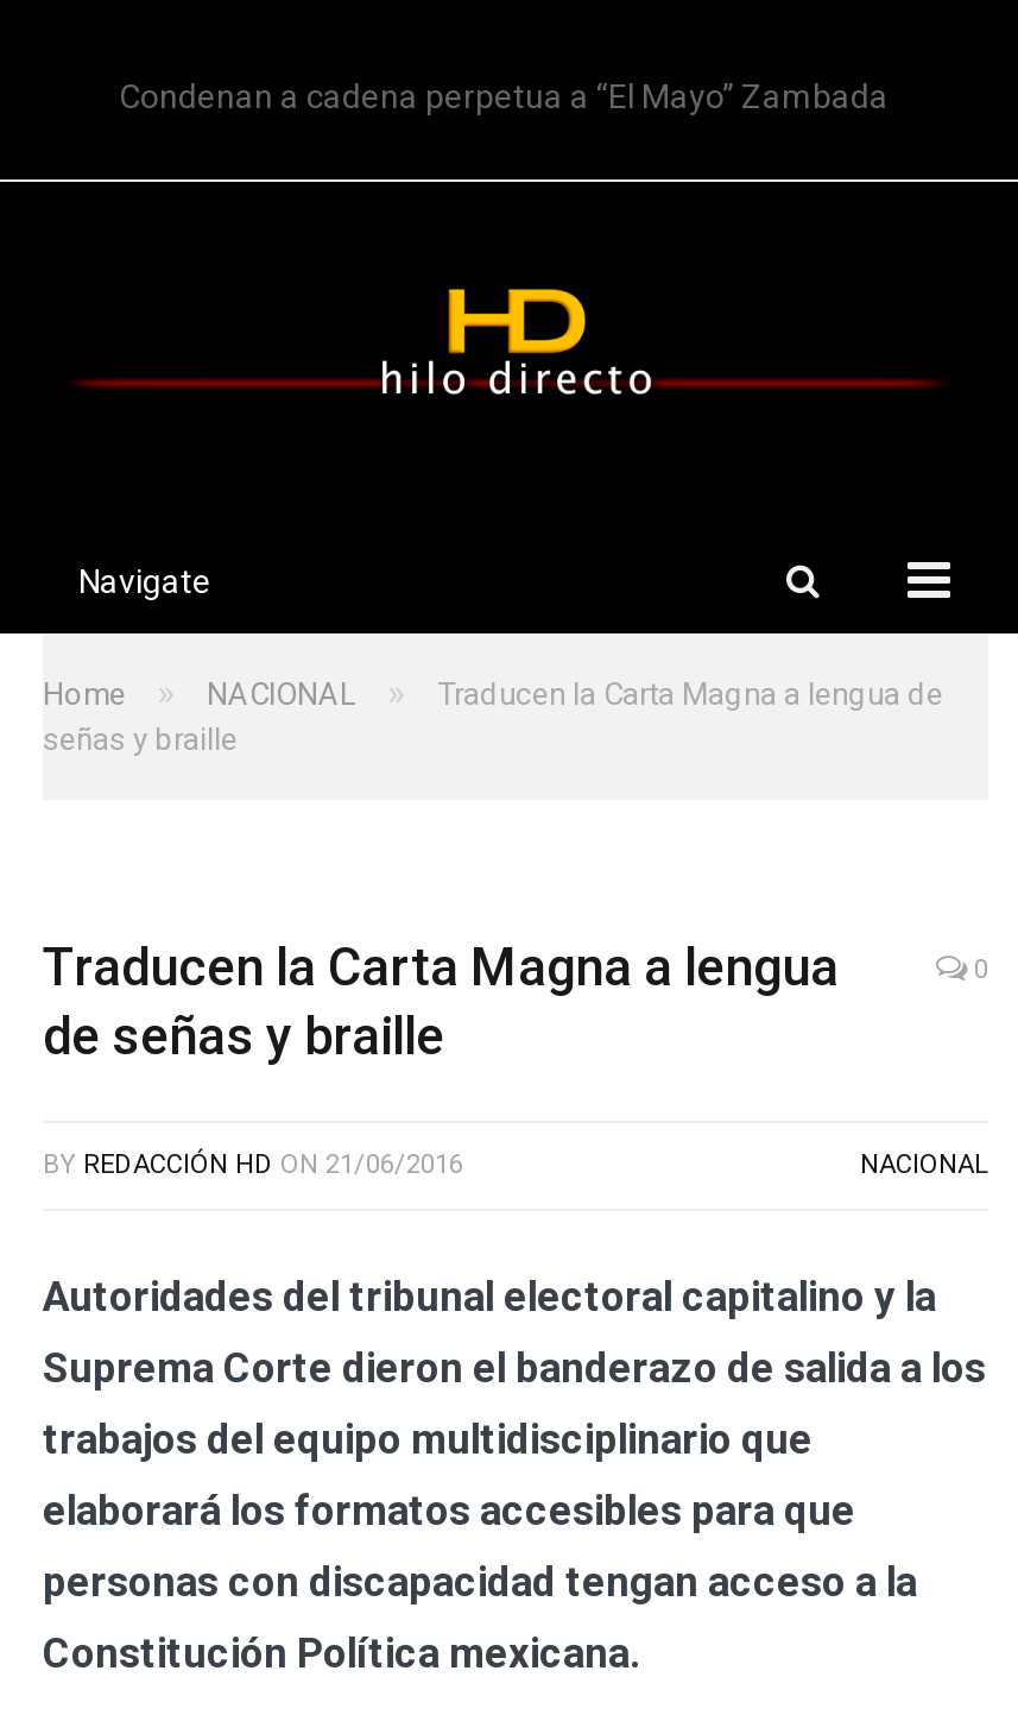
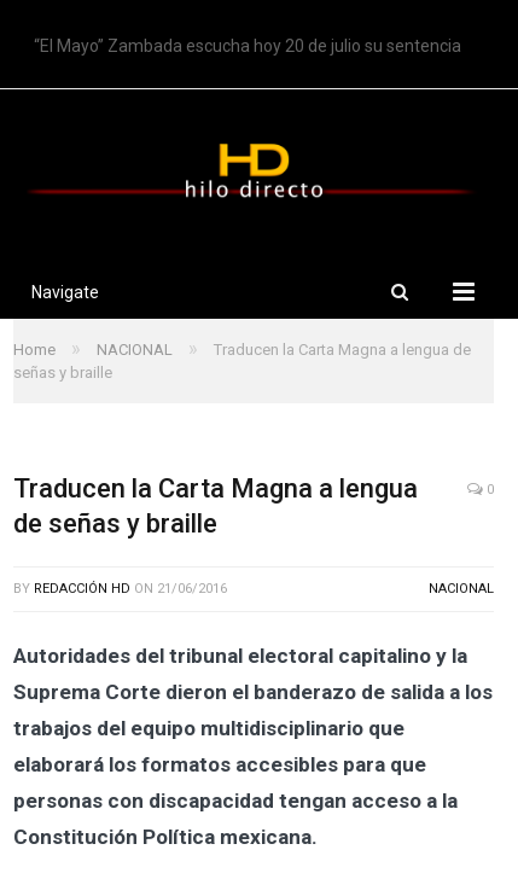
[119,78,889,116] Condenan a cadena perpetua a “El Mayo” Zambada -> [34,37,461,56] “El Mayo” Zambada escucha hoy 20 de julio su sentencia

